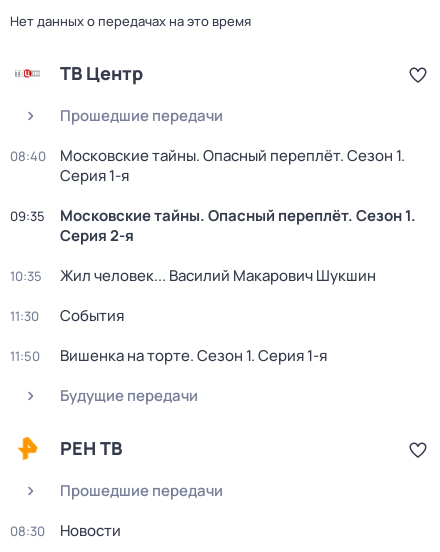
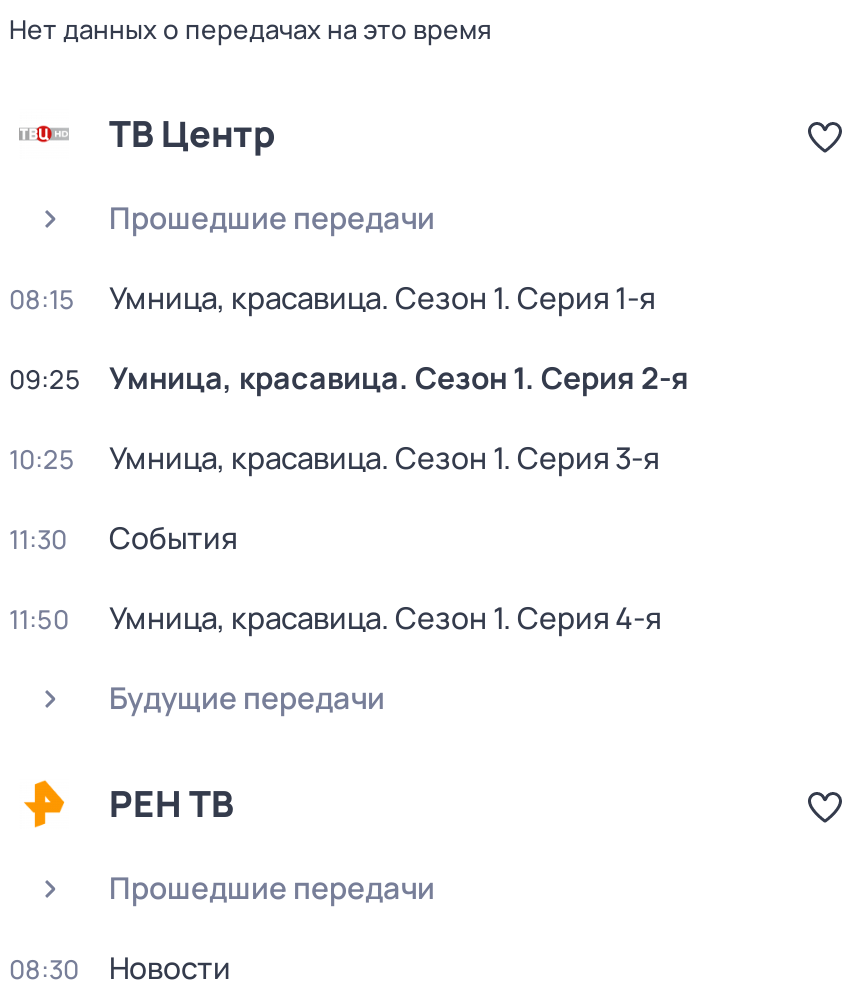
[10,145,405,186] 08:40 | Московские тайны. Опасный переплёт. Сезон 1. | Серия 1-я -> [9,277,655,319] 08:15 | Умница, красавица. Сезон 1. Серия 1-я
[10,205,416,246] 09:35 | Московские тайны. Опасный переплёт. Сезон 1. | Серия 2-я -> [9,357,689,399] 09:25 | Умница, красавица. Сезон 1. Серия 2-я
[10,265,376,286] 10:35 | Жил человек... Василий Макарович Шукшин -> [9,437,659,479] 10:25 | Умница, красавица. Сезон 1. Серия 3-я
[60,345,327,366] Вишенка на торте. Сезон 1. Серия 1-я -> [109,597,661,639] Умница, красавица. Сезон 1. Серия 4-я

